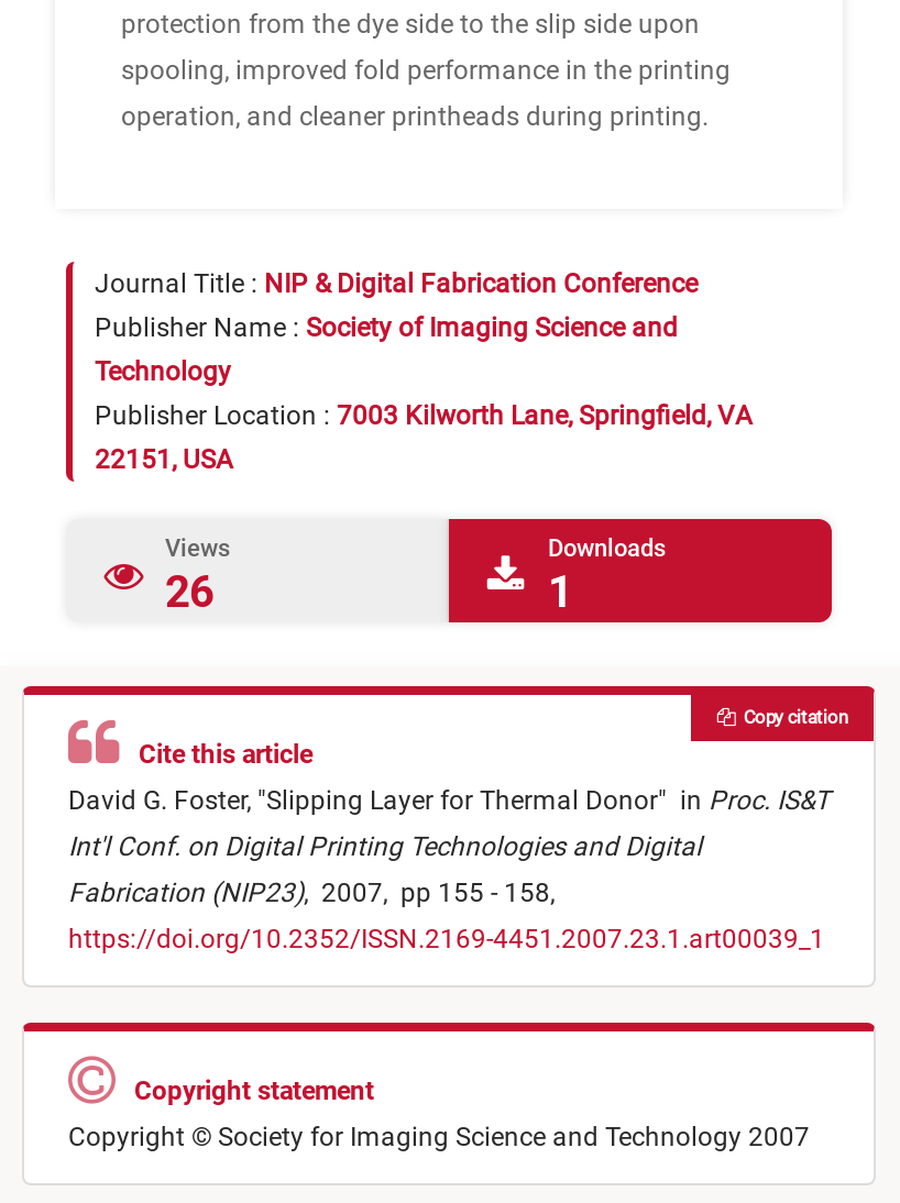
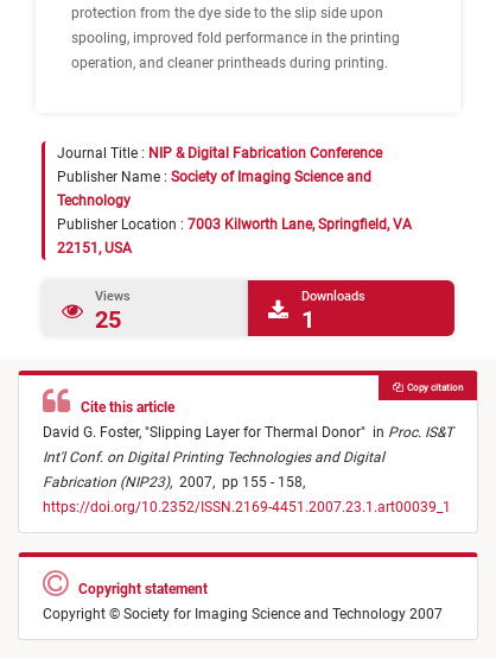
[165,565,213,618] 26 -> [95,305,121,334] 25

